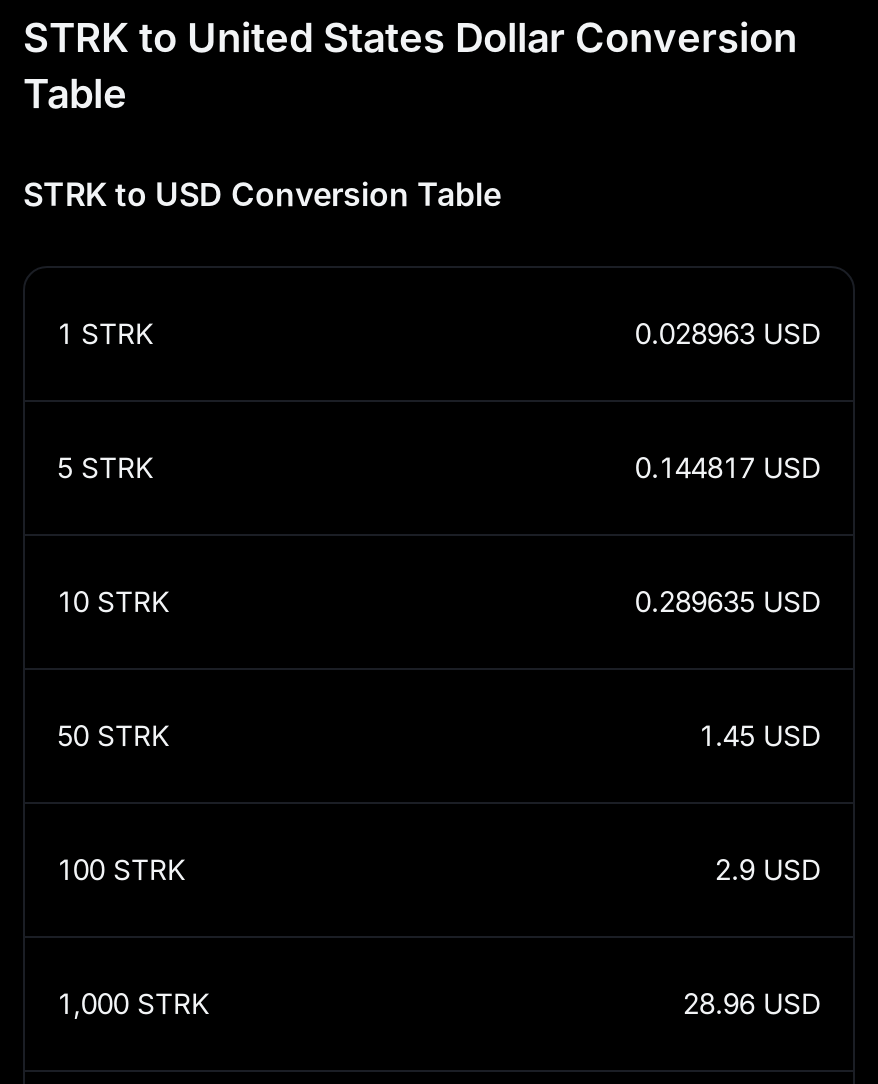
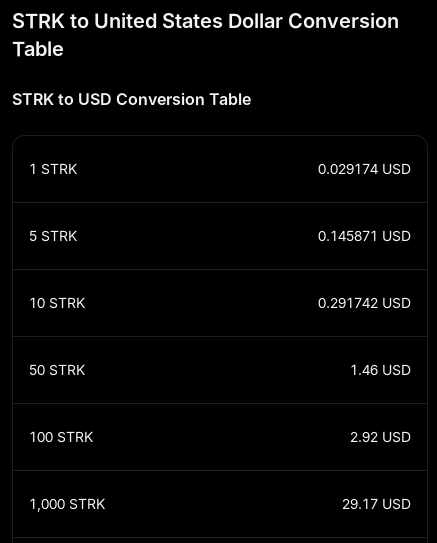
[635,316,821,350] 0.028963 USD -> [318,160,411,177] 0.029174 USD
[635,450,821,484] 0.144817 USD -> [318,227,411,244] 0.145871 USD
[635,584,821,618] 0.289635 USD -> [318,294,411,311] 0.291742 USD
[699,718,821,752] 1.45 USD -> [350,361,411,378] 1.46 USD
[715,852,821,886] 2.9 USD -> [350,428,411,445] 2.92 USD
[683,986,821,1020] 28.96 USD -> [342,495,411,512] 29.17 USD

